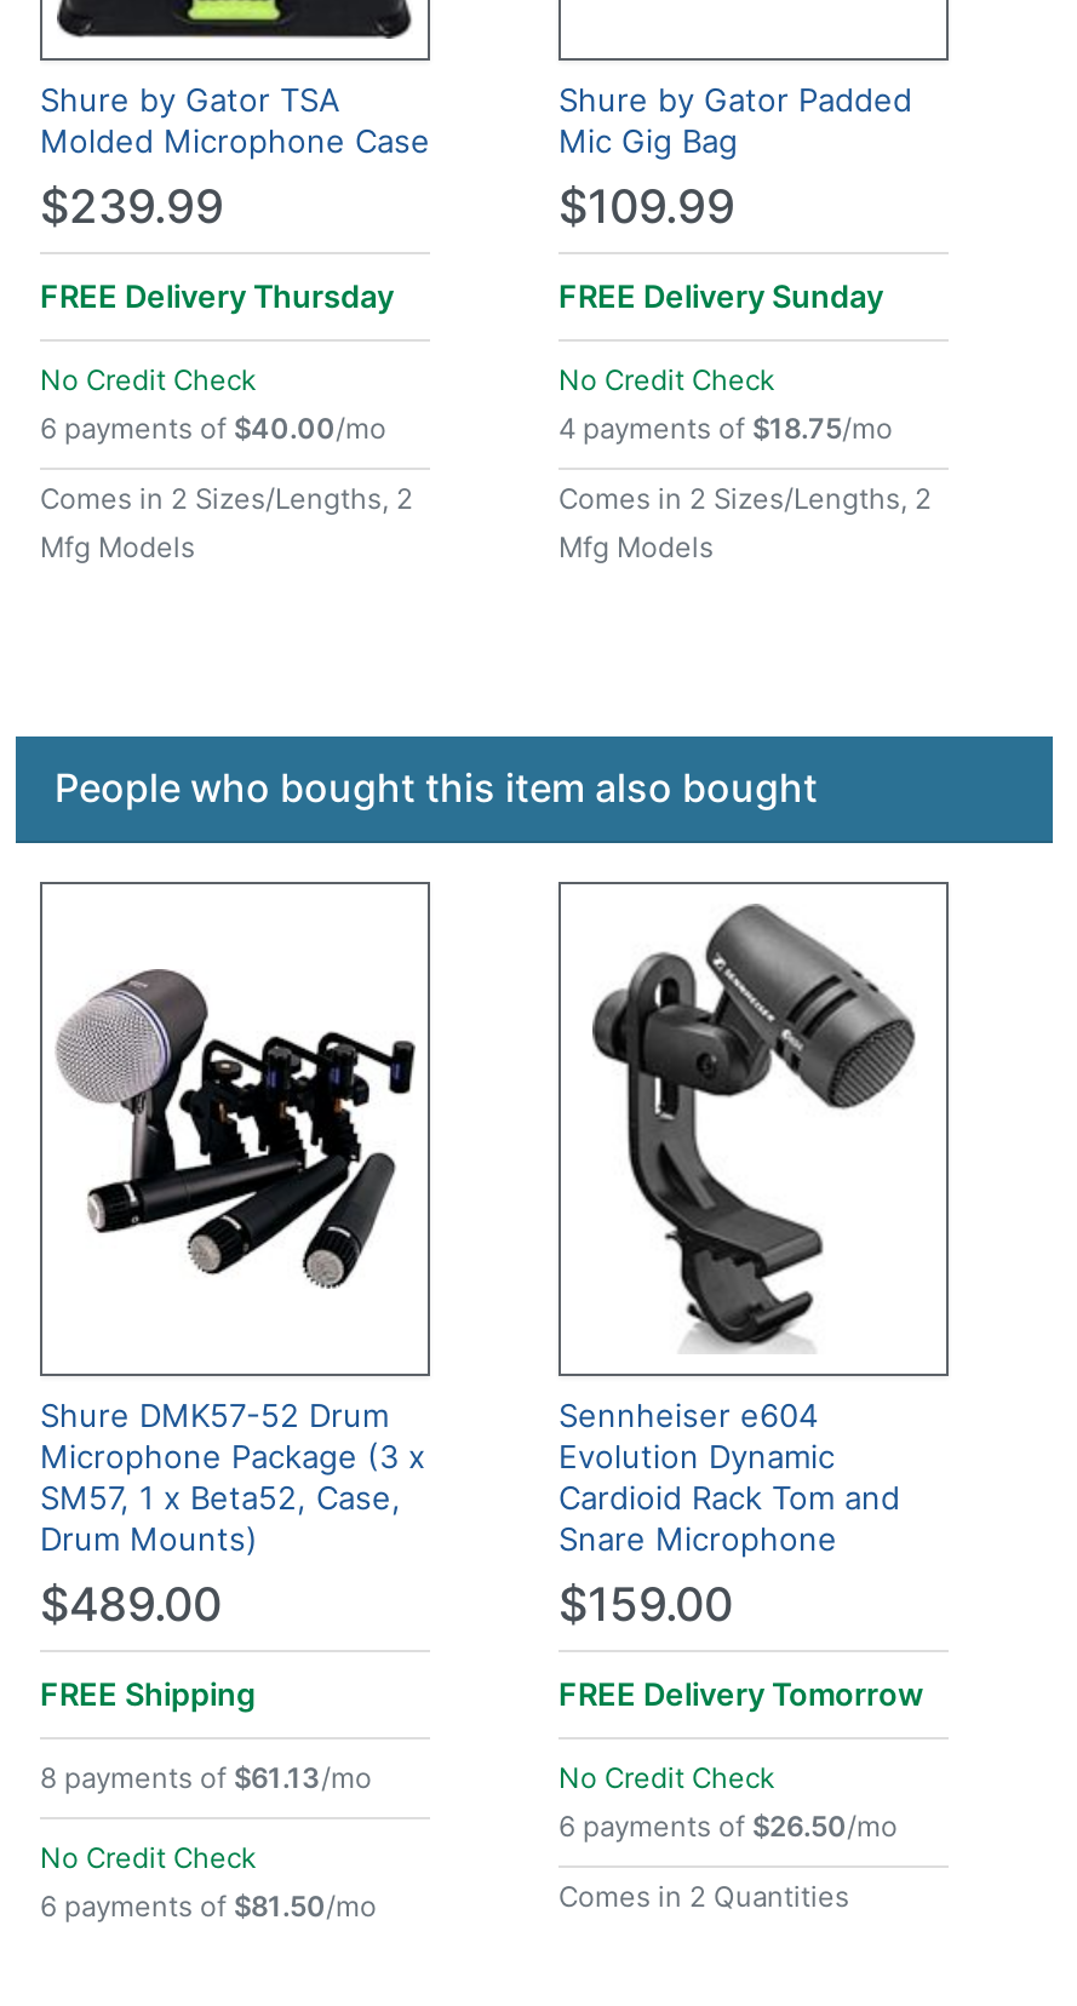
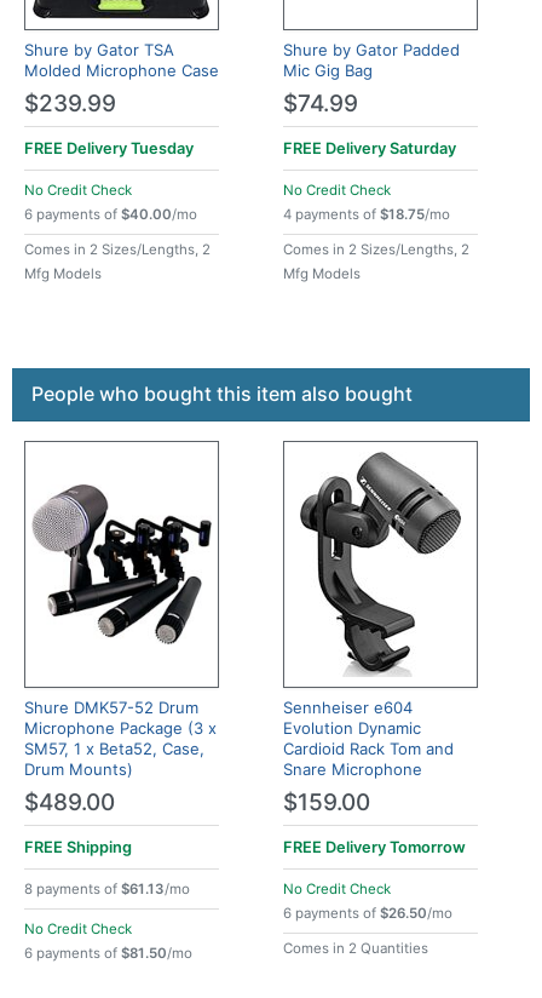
[558,179,735,235] $109.99 -> [283,89,358,117] $74.99
[40,278,394,314] FREE Delivery Thursday -> [24,139,194,157] FREE Delivery Tuesday
[558,278,883,314] FREE Delivery Sunday -> [283,139,456,157] FREE Delivery Saturday

